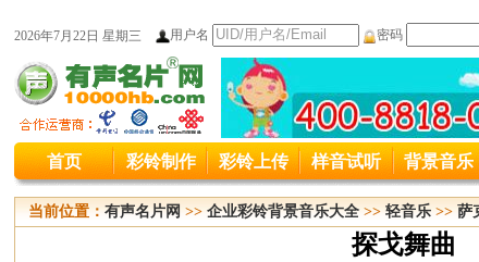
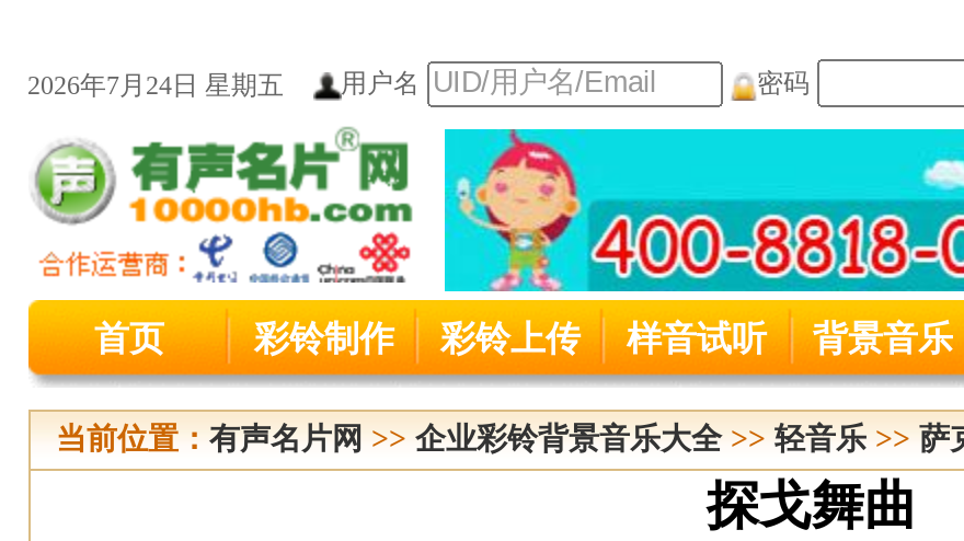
[14,28,141,43] 2026年7月22日 星期三 -> [27,70,284,101] 2026年7月24日 星期五

